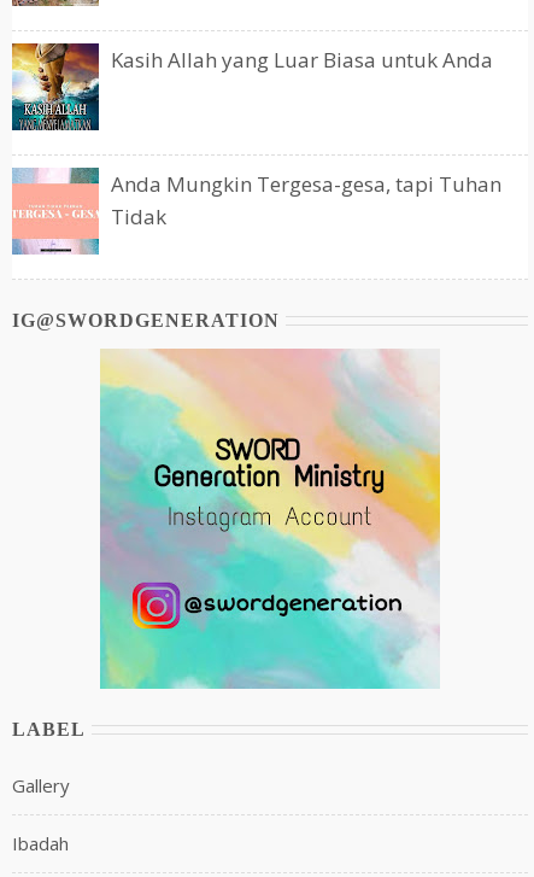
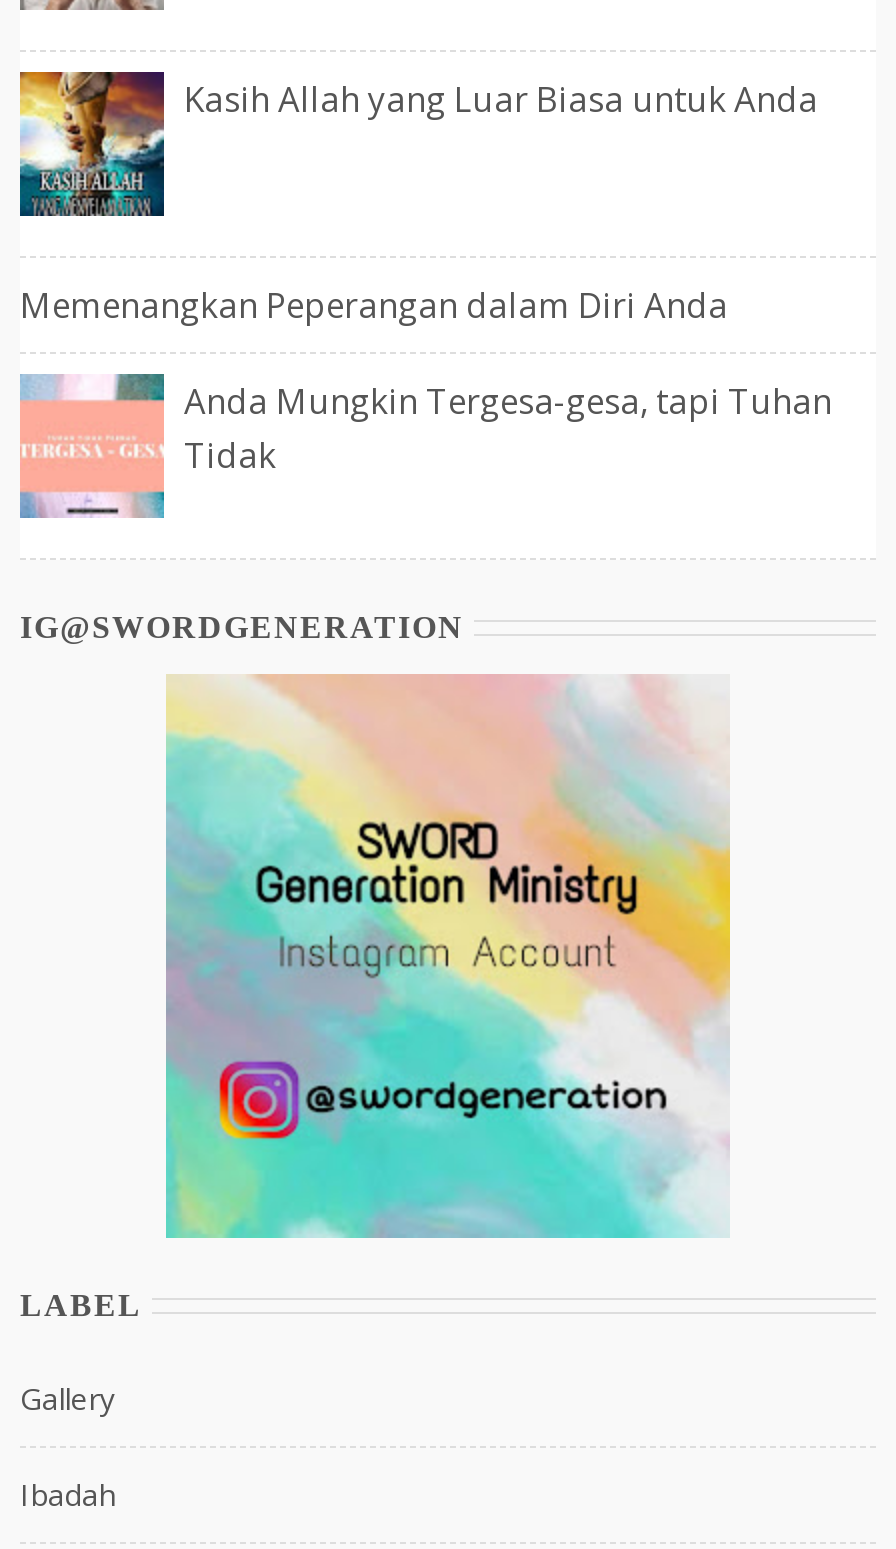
none -> [20,282,728,328] Memenangkan Peperangan dalam Diri Anda

